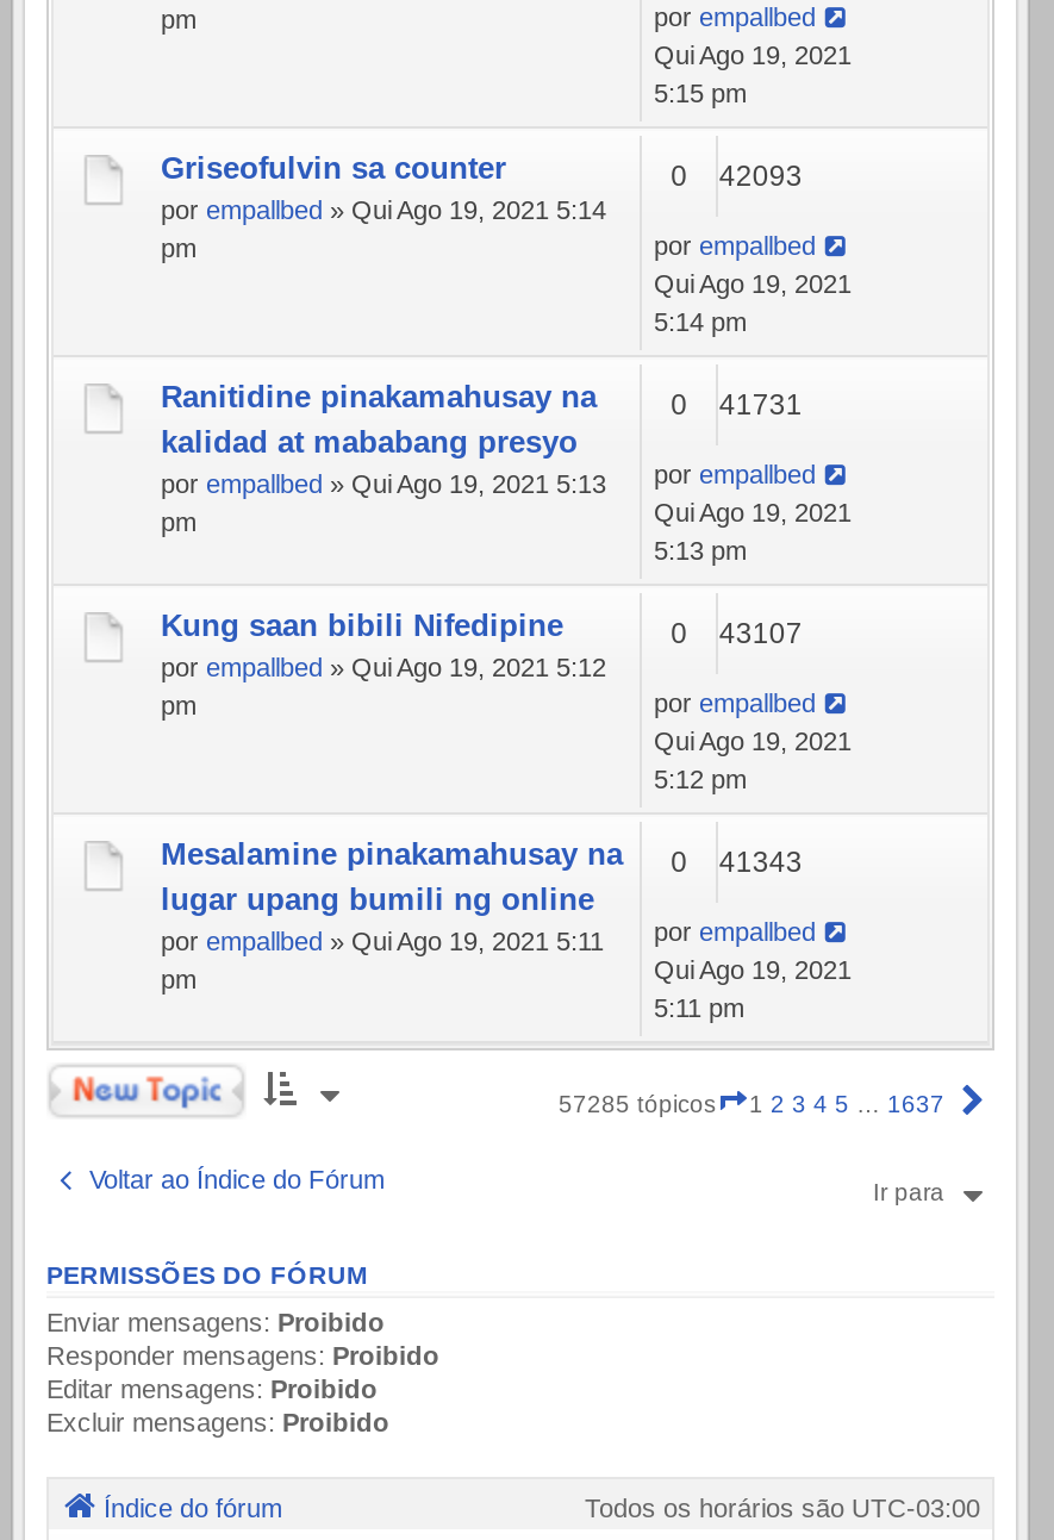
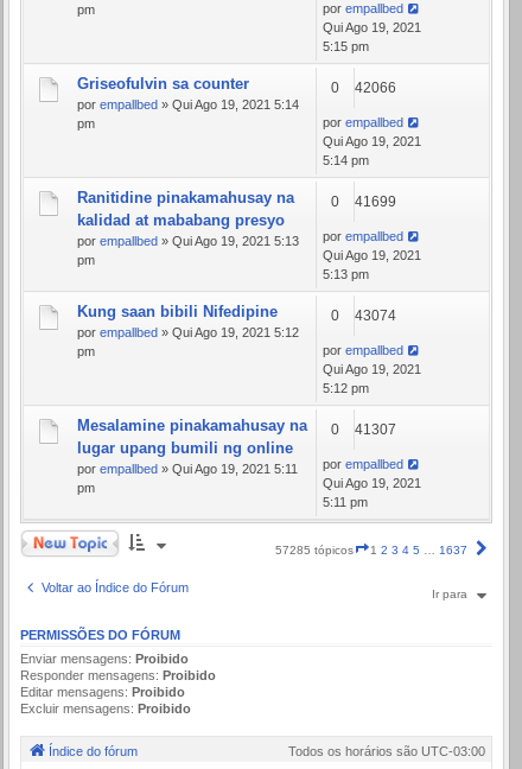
[671,160,802,193] 0 42093 -> [331,80,397,96] 0 42066
[671,389,802,422] 0 41731 -> [331,194,397,210] 0 41699
[671,617,802,651] 0 43107 -> [331,308,397,324] 0 43074
[161,837,802,879] Mesalamine pinakamahusay na 0 41343 -> [77,417,397,438] Mesalamine pinakamahusay na 0 41307

